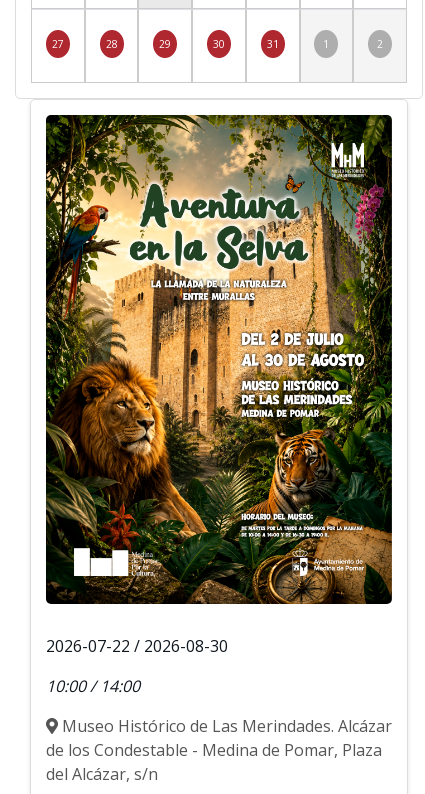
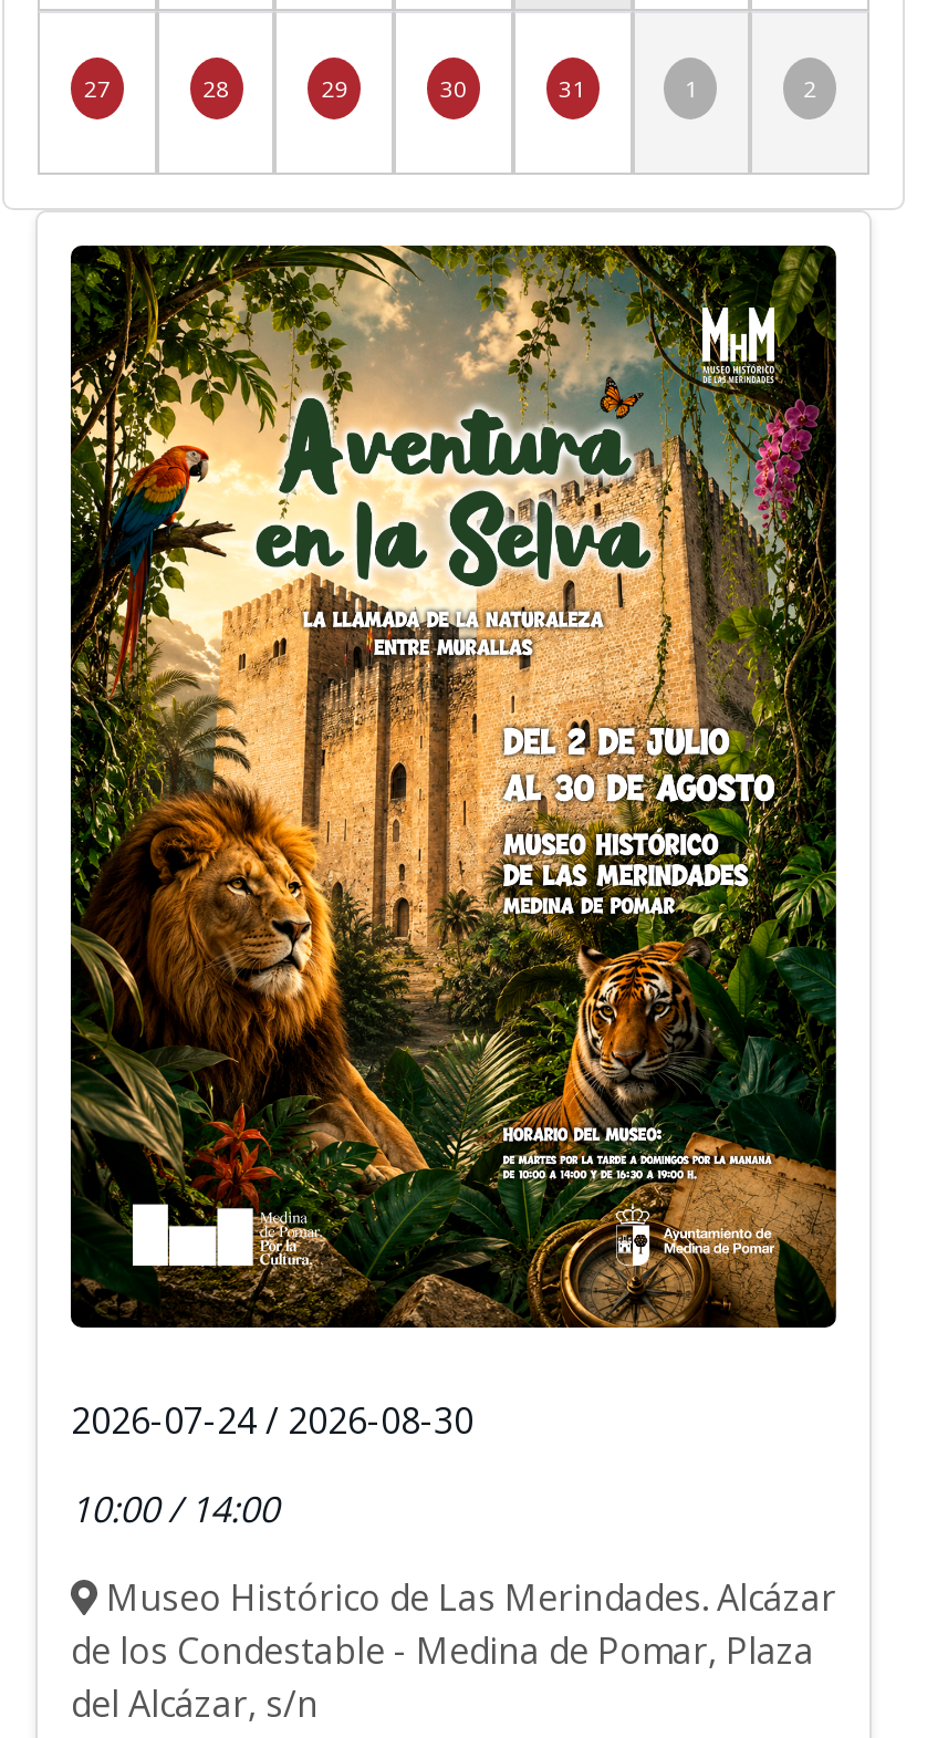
[46,635,228,657] 2026-07-22 / 2026-08-30 -> [71,1396,473,1445] 2026-07-24 / 2026-08-30

